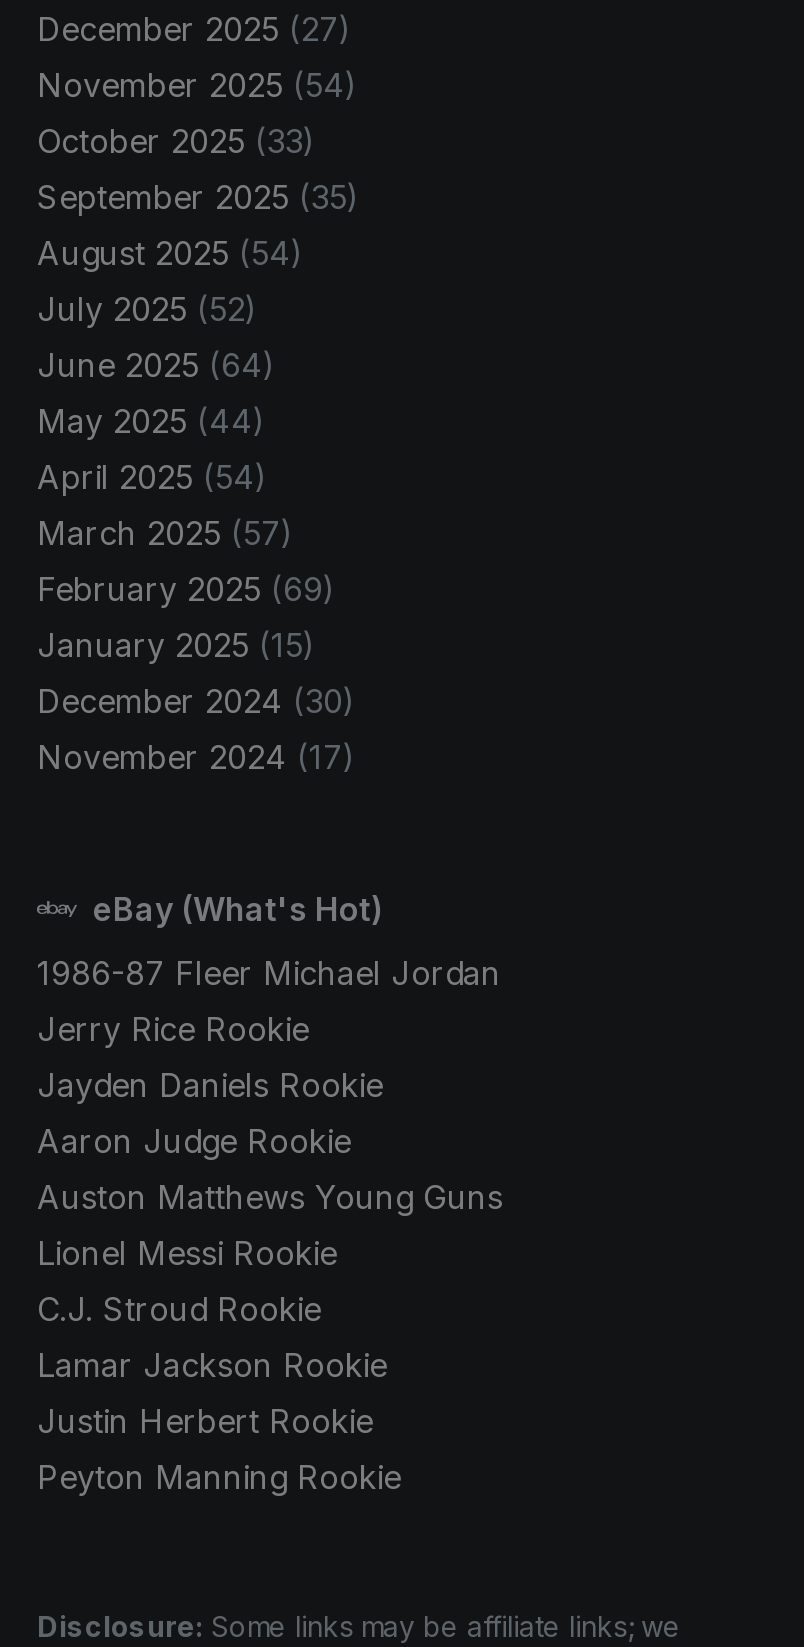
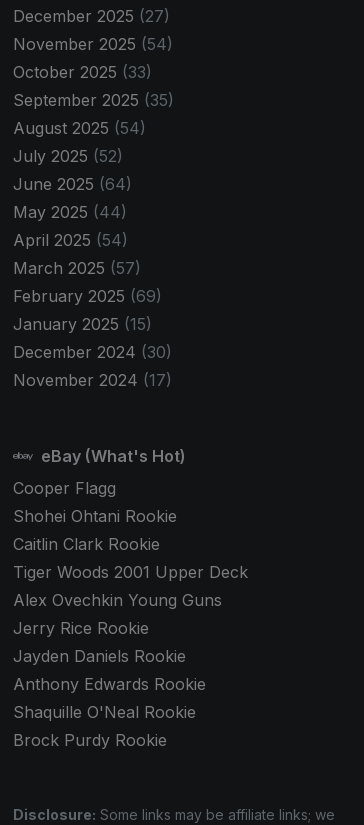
[37,953,501,993] 1986-87 Fleer Michael Jordan -> [13,478,248,610] Cooper Flagg | Shohei Ohtani Rookie | Caitlin Clark Rookie | Tiger Woods 2001 Upper Deck | Alex Ovechkin Young Guns
moved [37,1009,383,1105] -> [13,618,186,666]: Jerry Rice Rookie | Jayden Daniels Rookie
[37,1121,503,1497] Aaron Judge Rookie | Auston Matthews Young Guns | Lionel Messi Rookie | C.J. Stroud Rookie | Lamar Jackson Rookie | Justin Herbert Rookie | Peyton Manning Rookie -> [13,674,206,750] Anthony Edwards Rookie | Shaquille O'Neal Rookie | Brock Purdy Rookie

